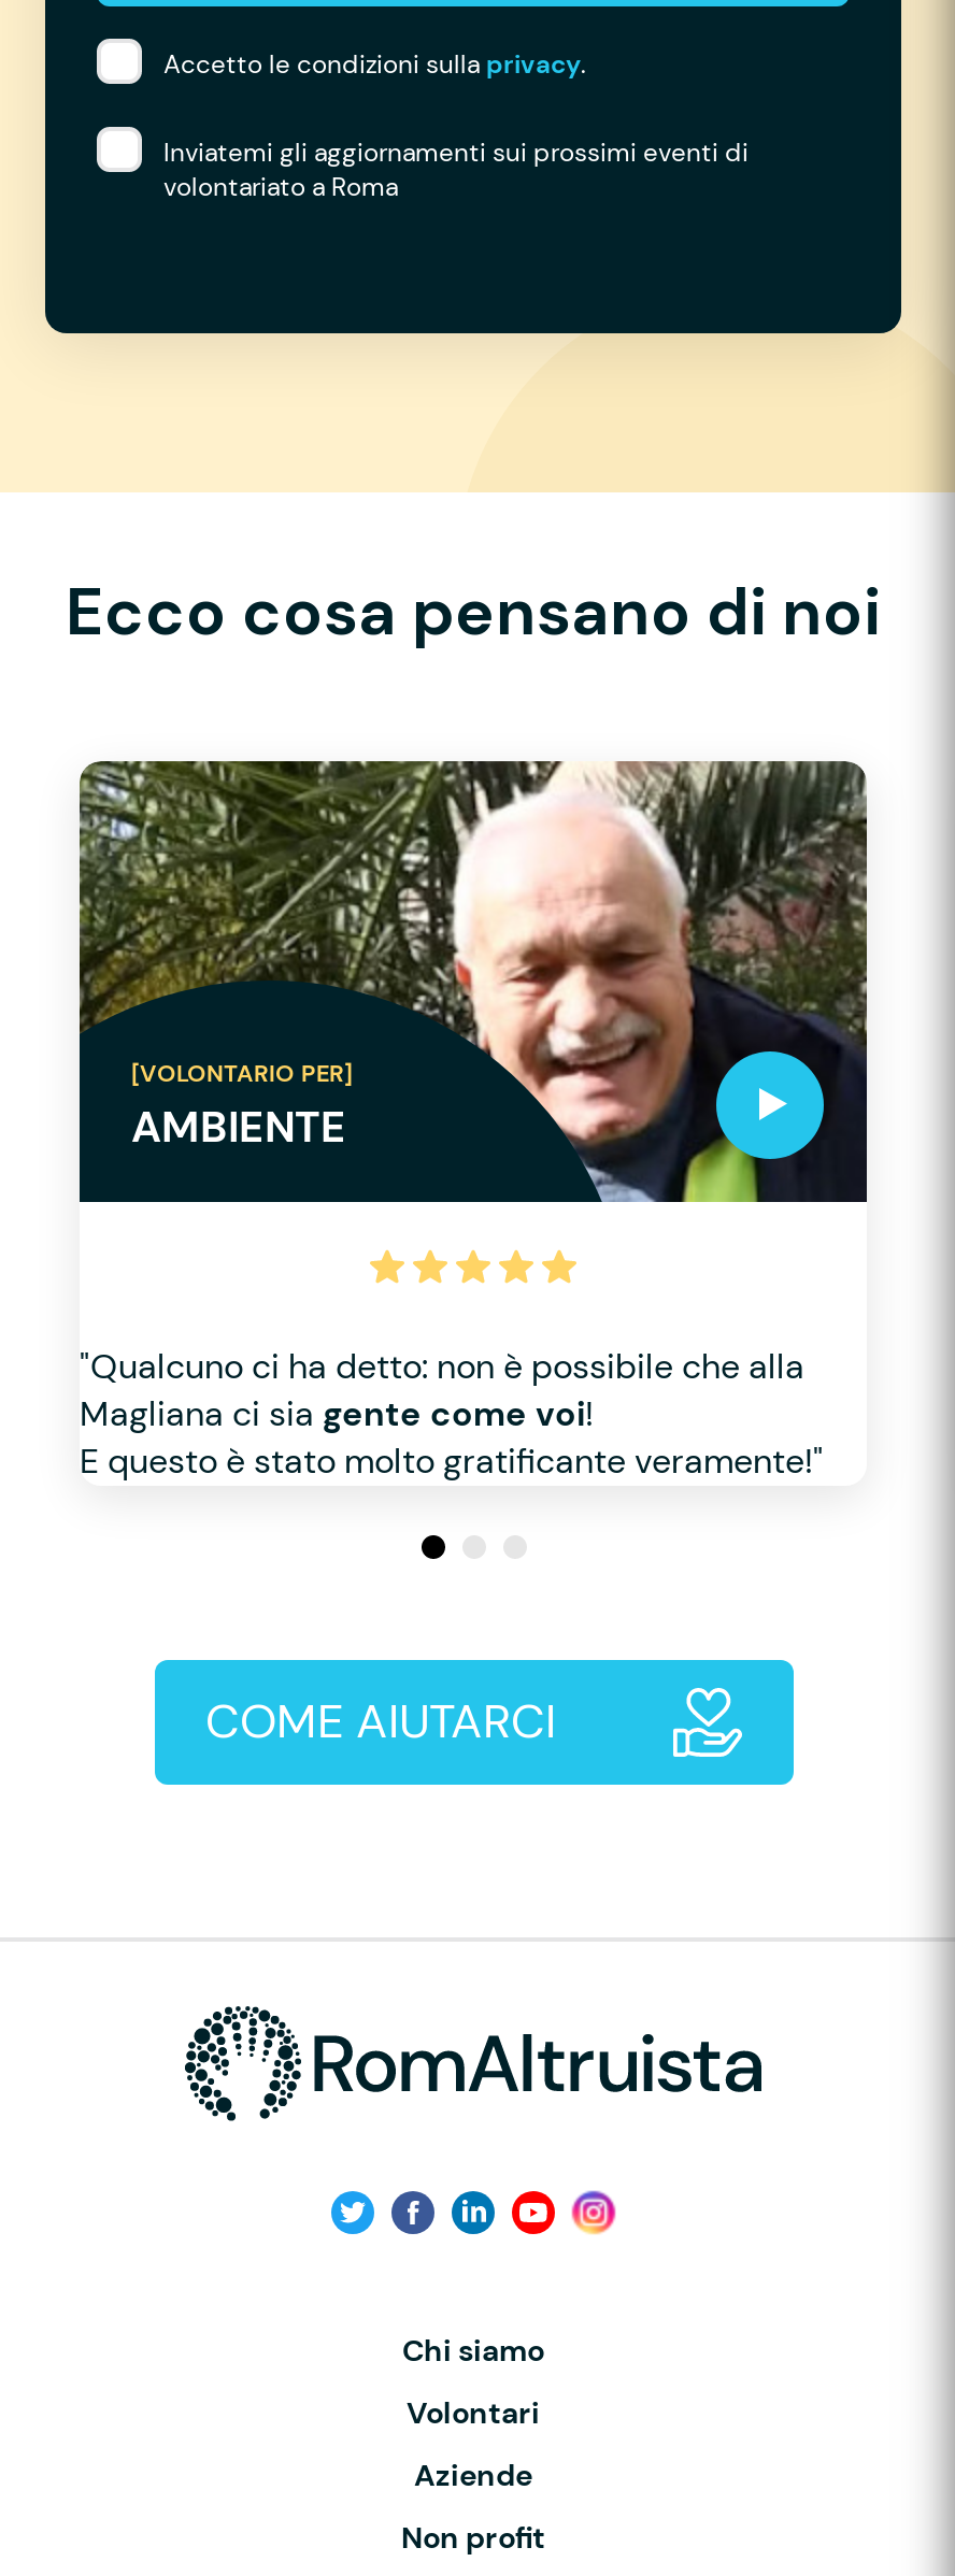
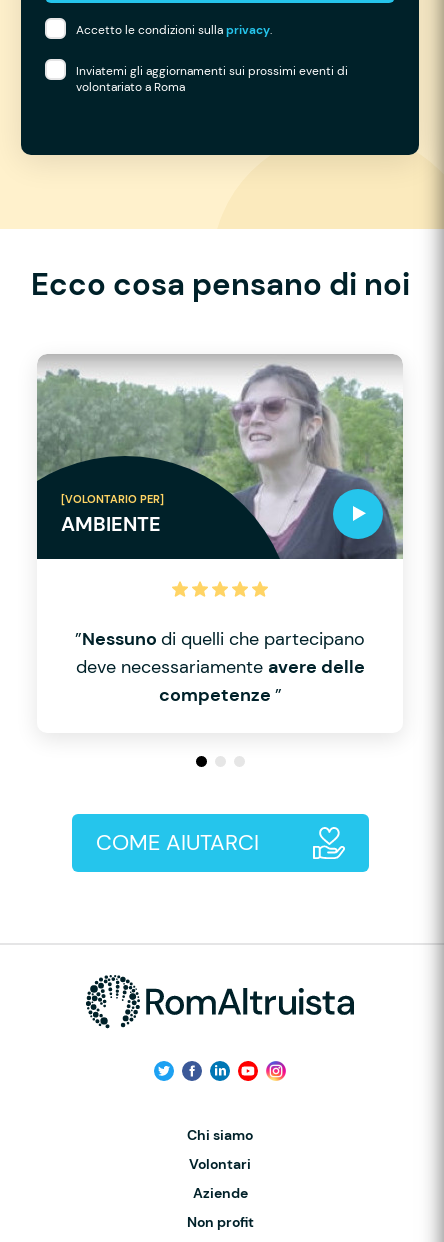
[77,761,869,1204] [image] -> [37,354,403,560] [image]
[80,1343,824,1483] "Qualcuno ci ha detto: non è possibile che alla | Magliana ci sia gente come voi! | E questo è stato molto gratificante veramente!" -> [75,627,365,707] ”Nessuno di quelli che partecipano | deve necessariamente avere delle | competenze”

